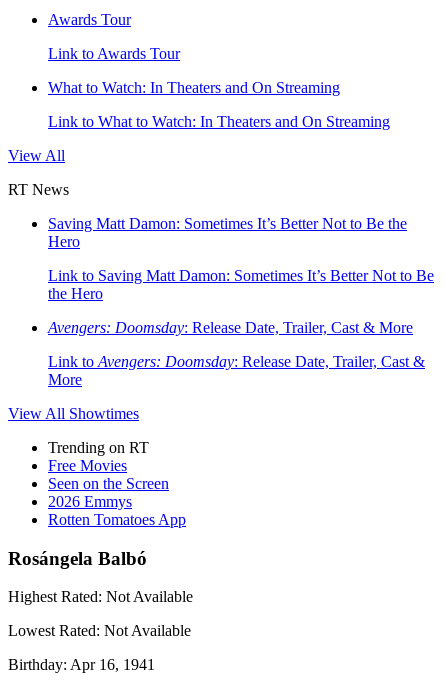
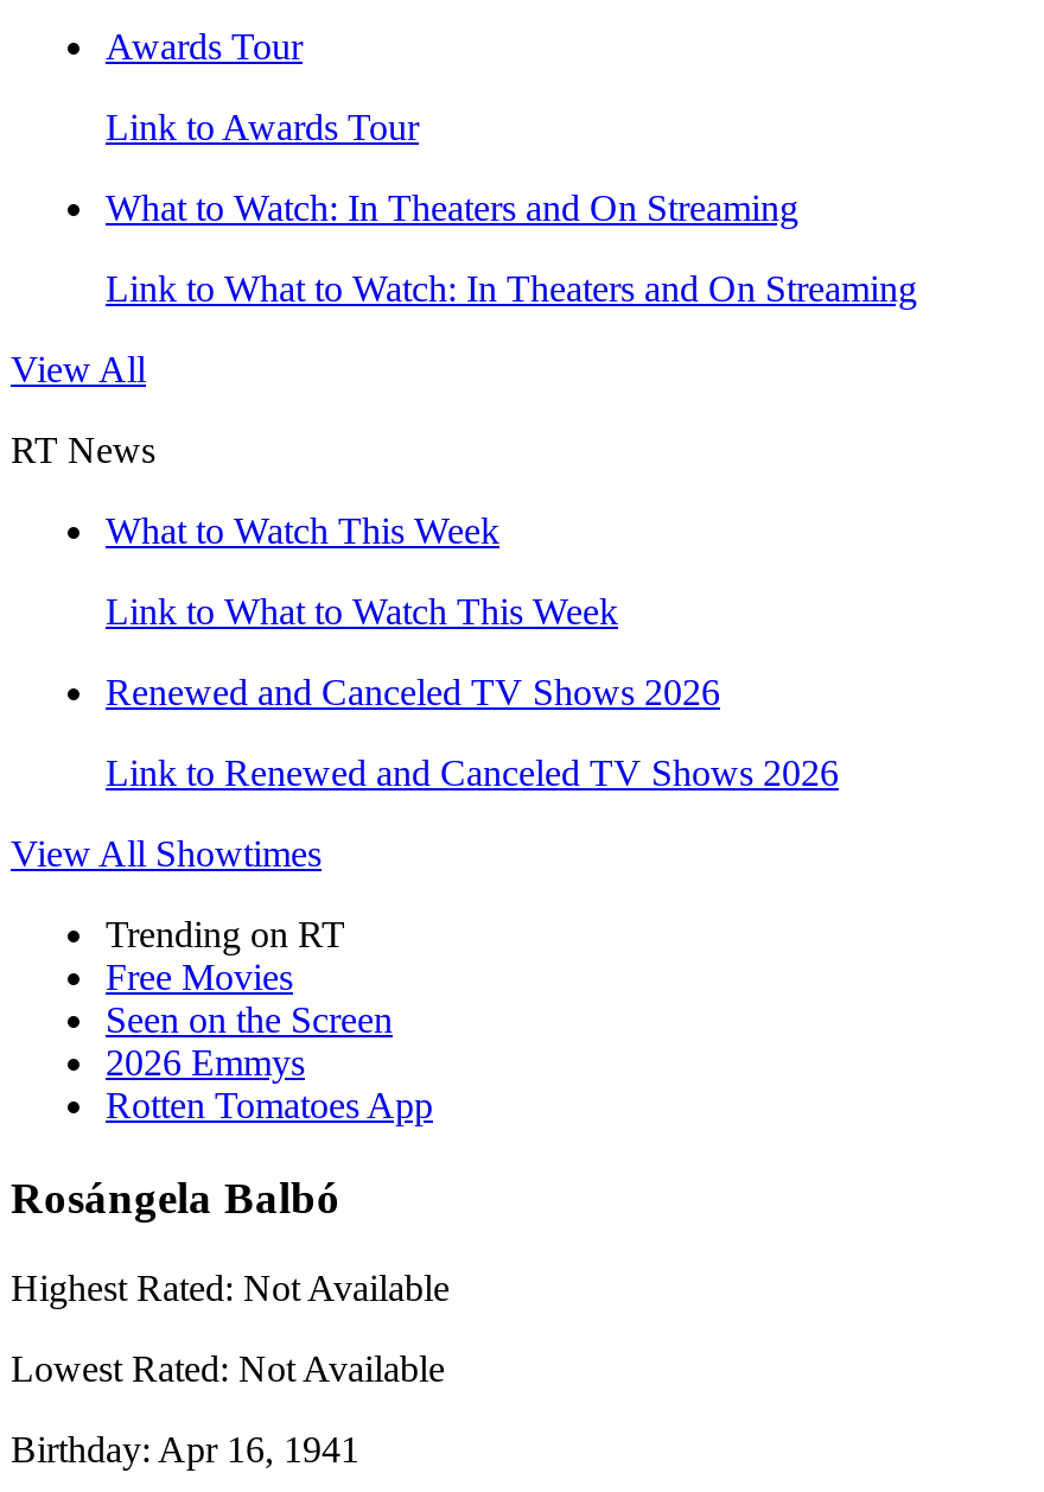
[48,215,407,250] Saving Matt Damon: Sometimes It’s Better Not to Be the | Hero -> [106,510,499,551] What to Watch This Week
[48,267,434,302] Link to Saving Matt Damon: Sometimes It’s Better Not to Be | the Hero -> [106,591,618,631] Link to What to Watch This Week
[48,319,413,336] Avengers: Doomsday: Release Date, Trailer, Cast & More -> [106,672,720,712] Renewed and Canceled TV Shows 2026
[48,353,425,388] Link to Avengers: Doomsday: Release Date, Trailer, Cast & | More -> [106,753,839,793] Link to Renewed and Canceled TV Shows 2026

